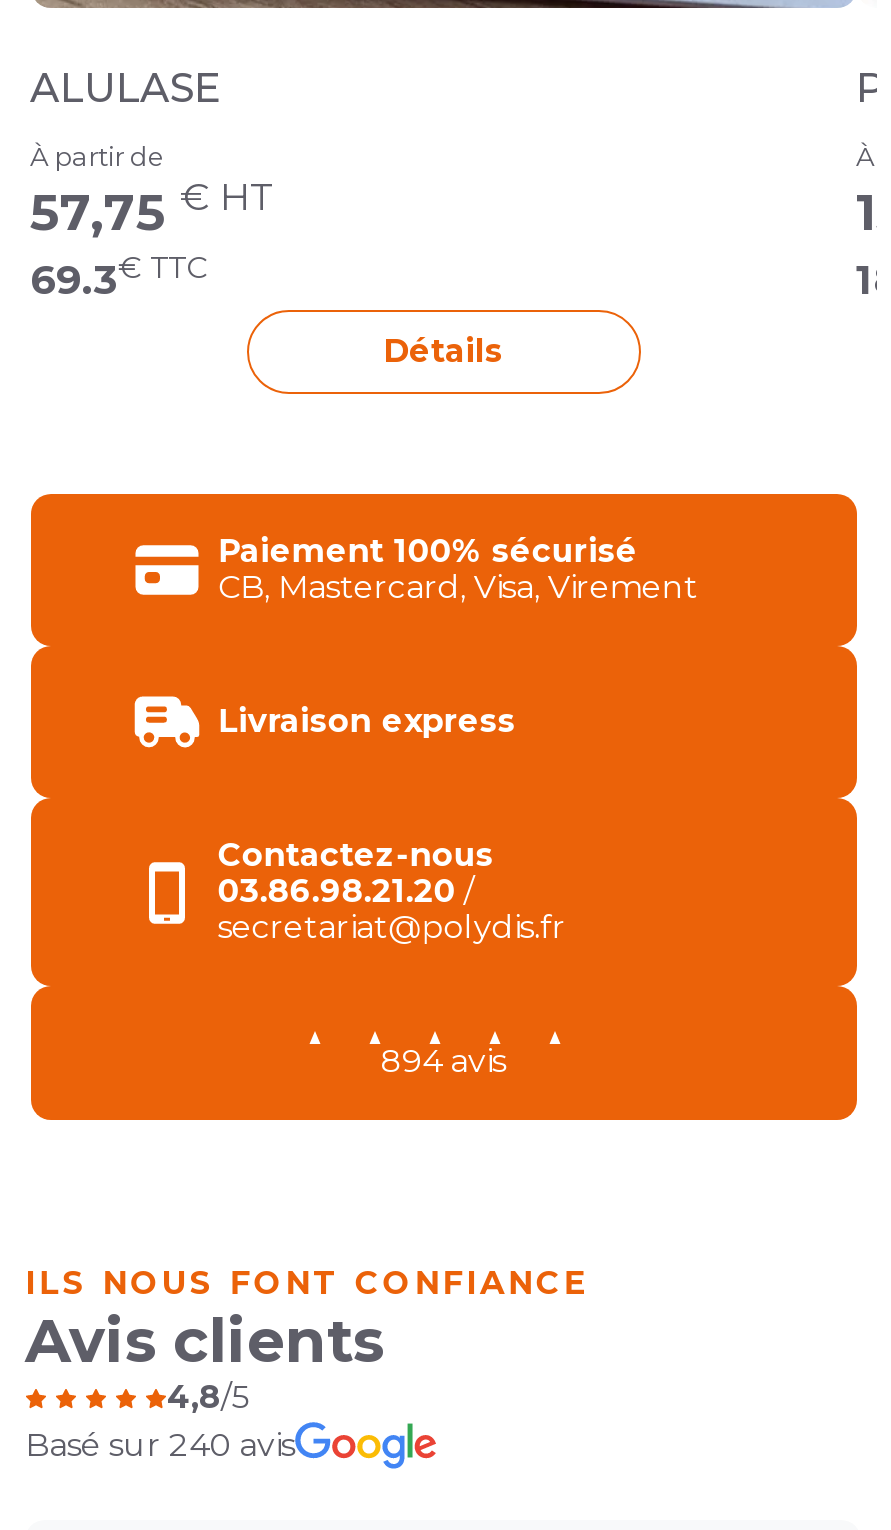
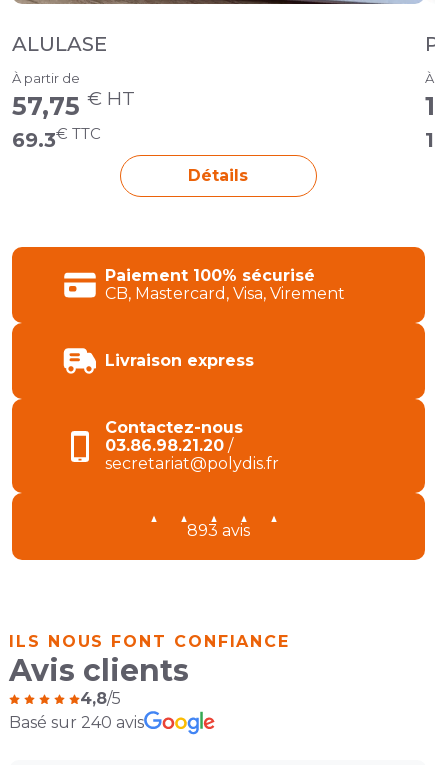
[380,1042,506,1080] 894 avis -> [186,521,249,540] 893 avis

